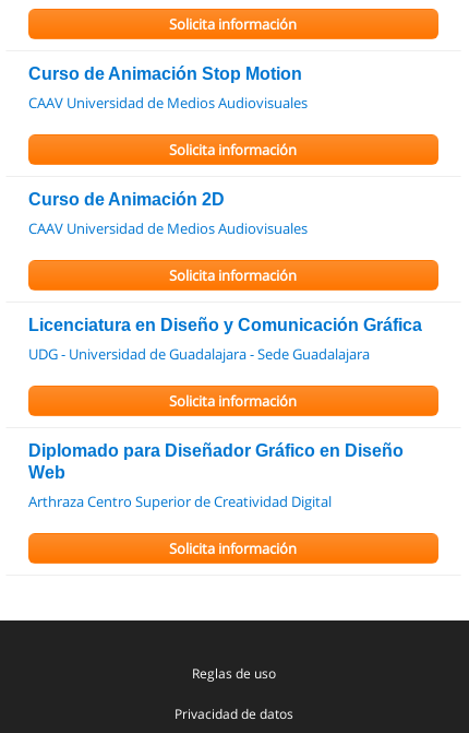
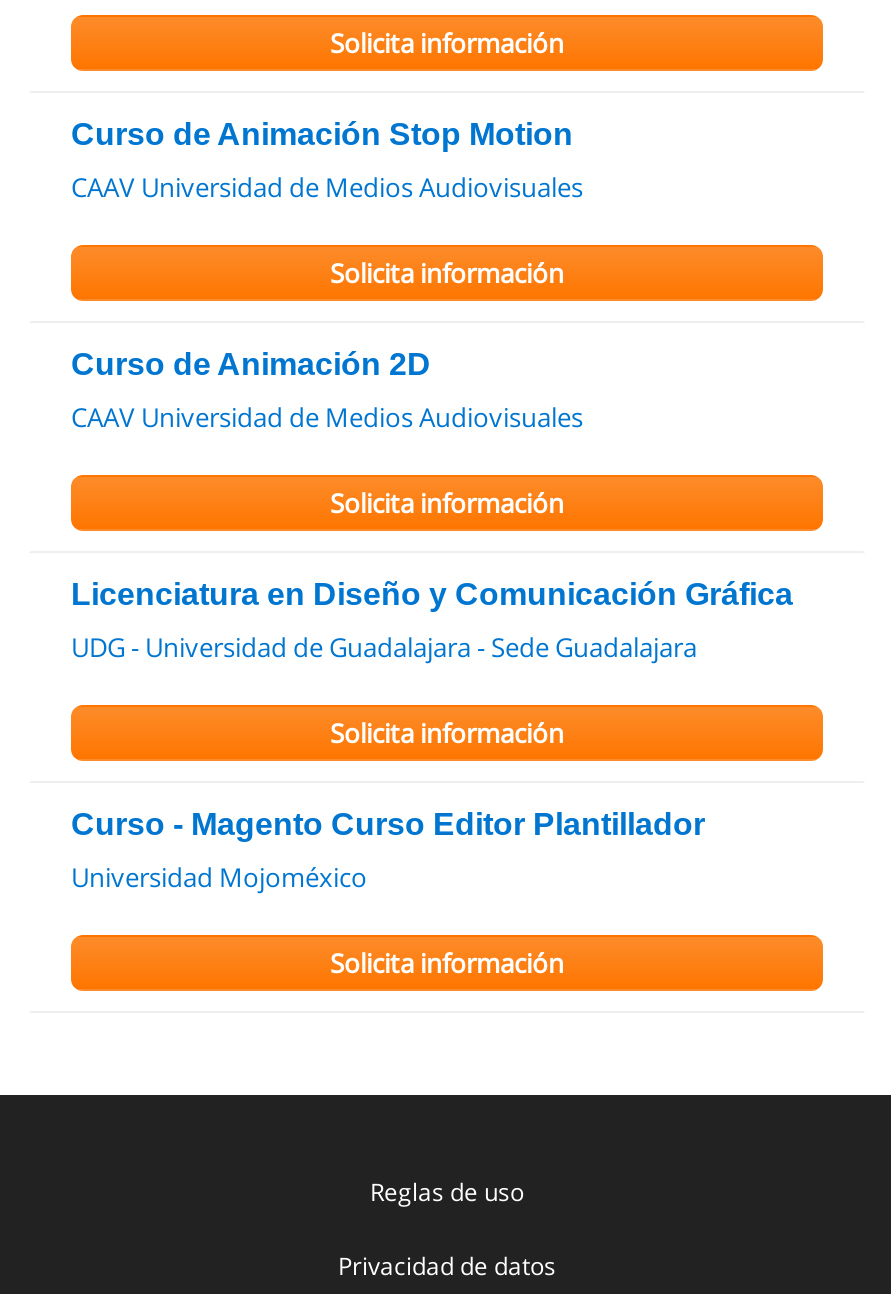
[28,441,404,481] Diplomado para Diseñador Gráfico en Diseño | Web -> [71,806,705,840] Curso - Magento Curso Editor Plantillador
[28,491,332,511] Arthraza Centro Superior de Creatividad Digital -> [71,858,367,894] Universidad Mojoméxico

